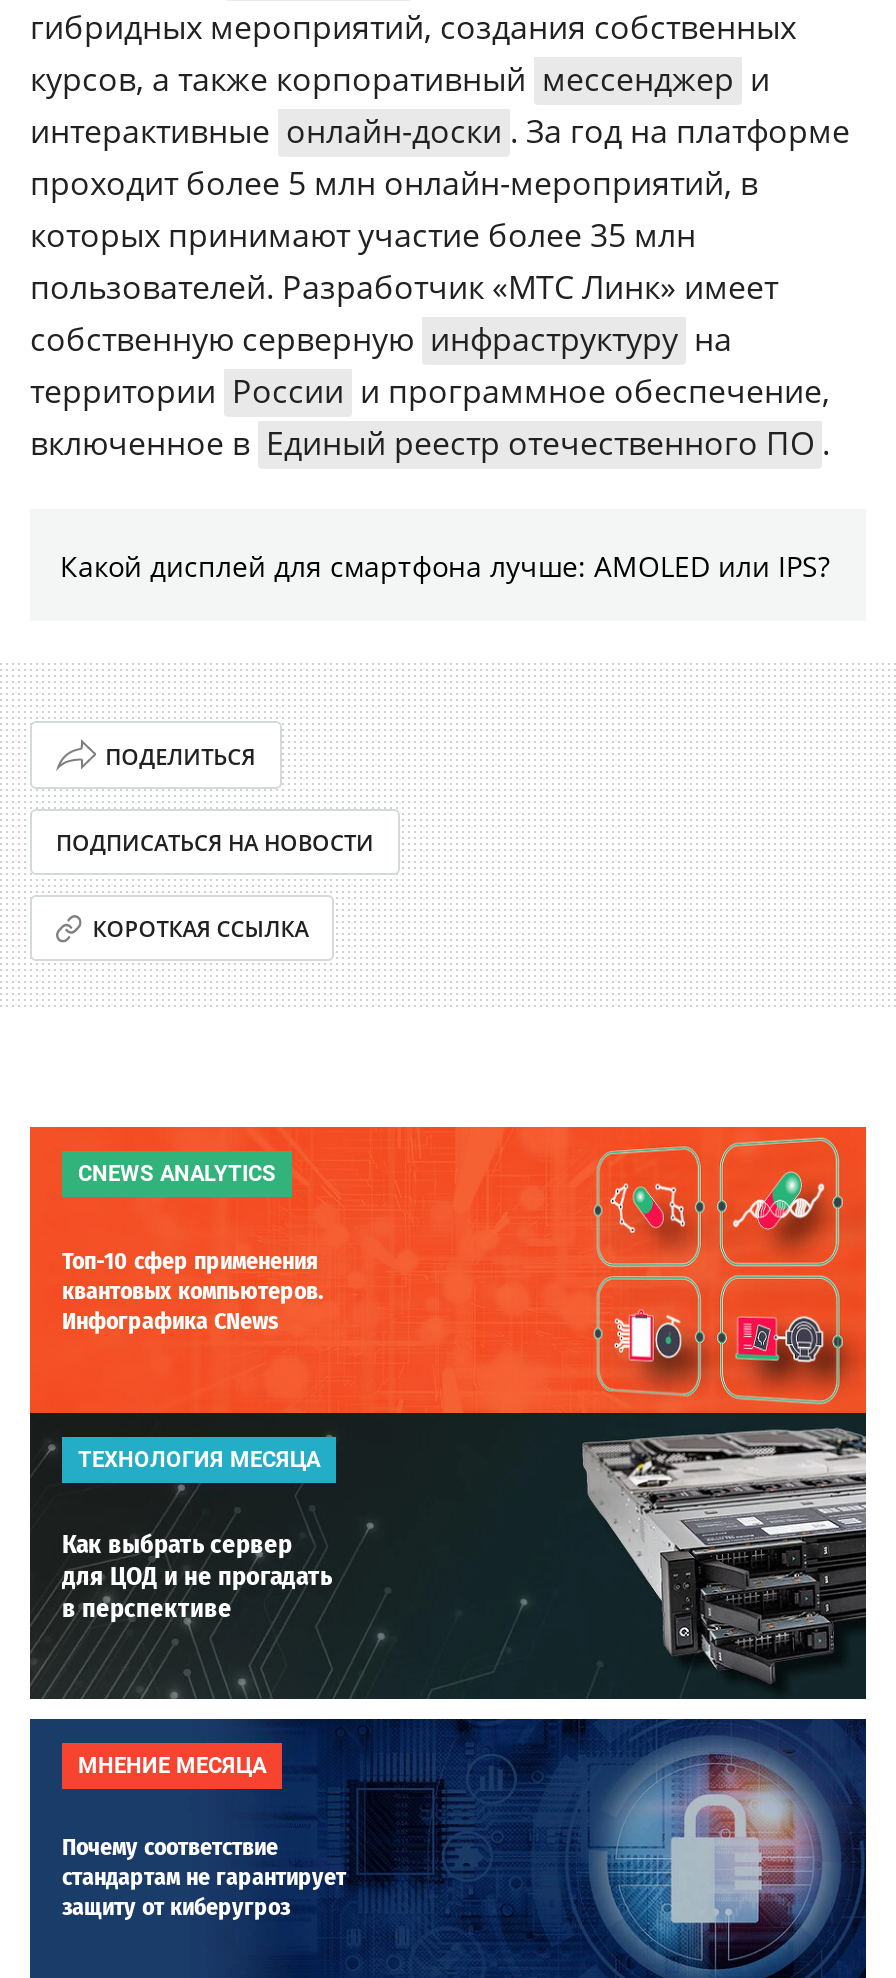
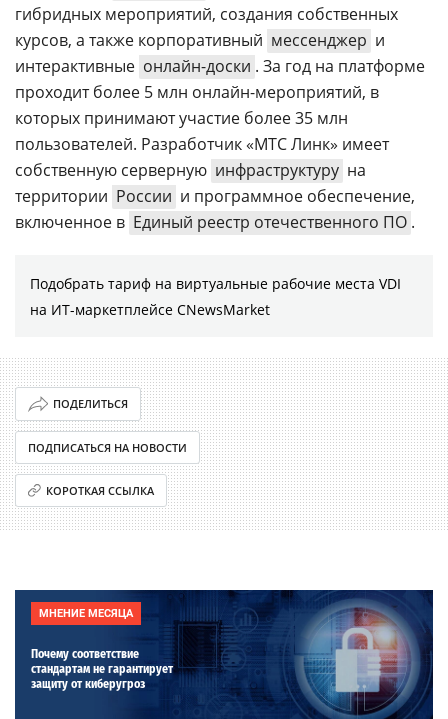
[60,548,830,586] Какой дисплей для смартфона лучше: AMOLED или IPS? -> [30,274,401,319] Подобрать тариф на виртуальные рабочие места VDI | на ИТ-маркетплейсе CNewsMarket
moved [56,741,374,944] -> [28,396,187,498]: ПОДЕЛИТЬСЯ | ПОДПИСАТЬСЯ НА НОВОСТИ | КОРОТКАЯ ССЫЛКА
[28,1124,868,1702] [image] | CNEWS ANALYTICS | Топ-10 сфер применения | квантовых компьютеров. | Инфографика CNews -> none
[62,1448,332,1624] ТЕХНОЛОГИЯ МЕСЯЦА | Как выбрать сервер | для ЦОД и не прогадать | в перспективе -> none

